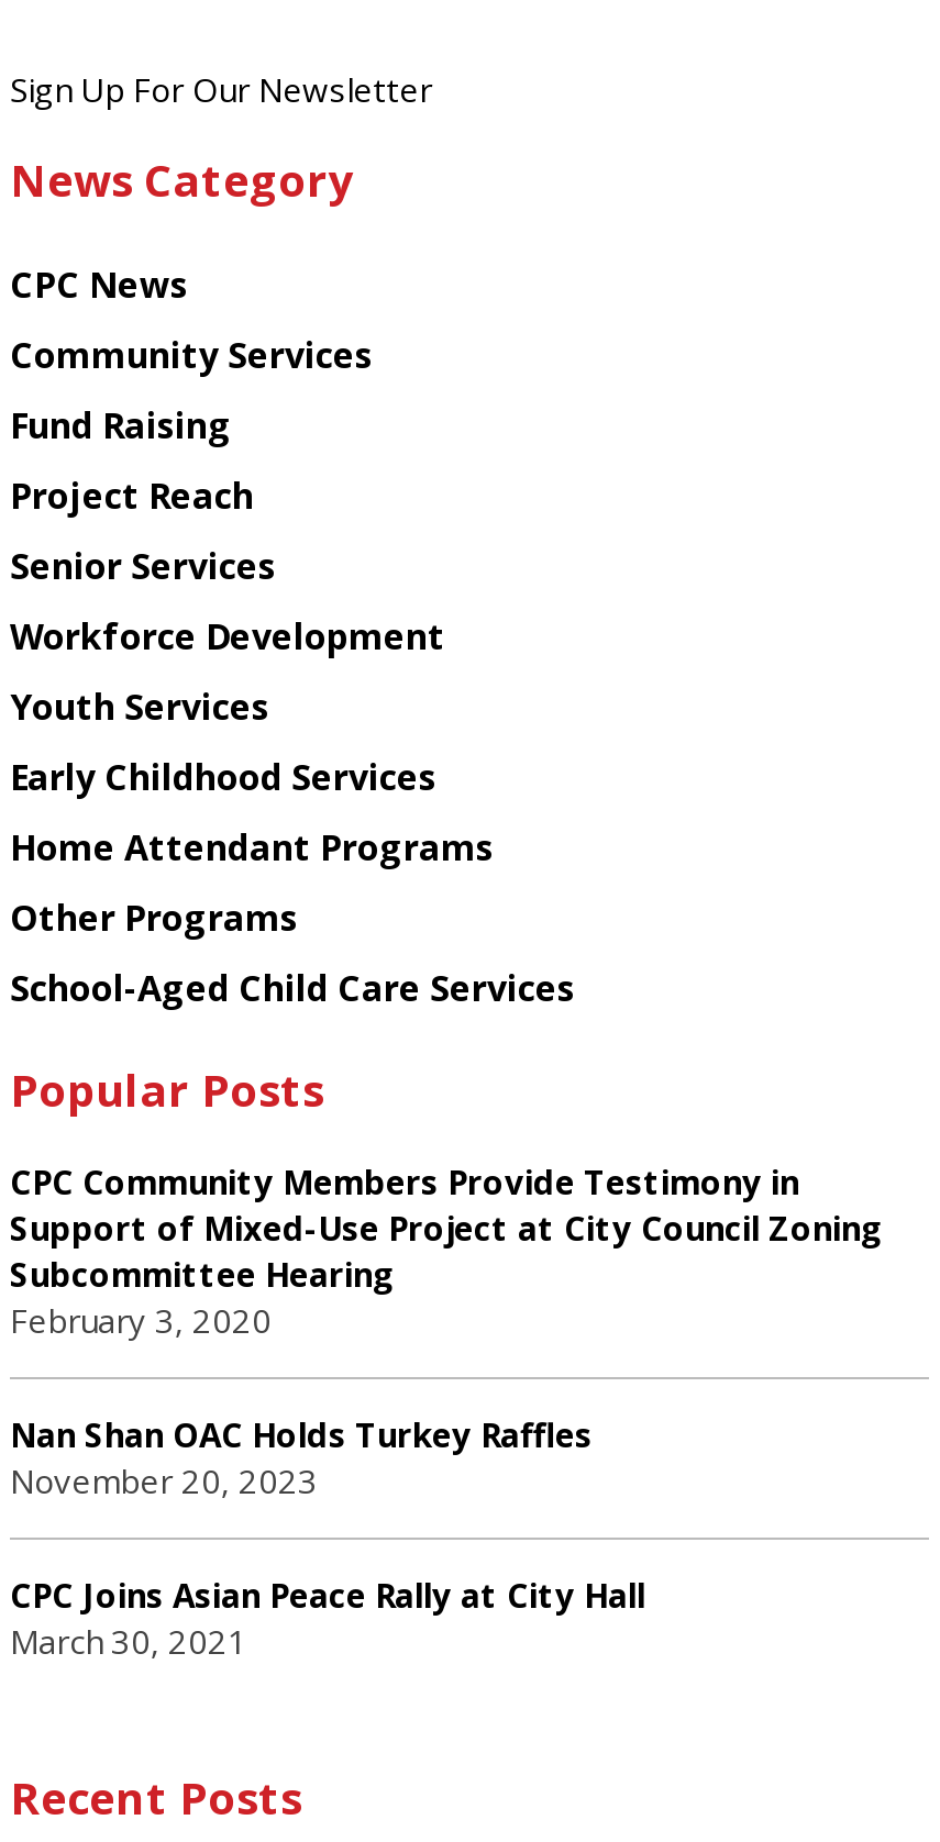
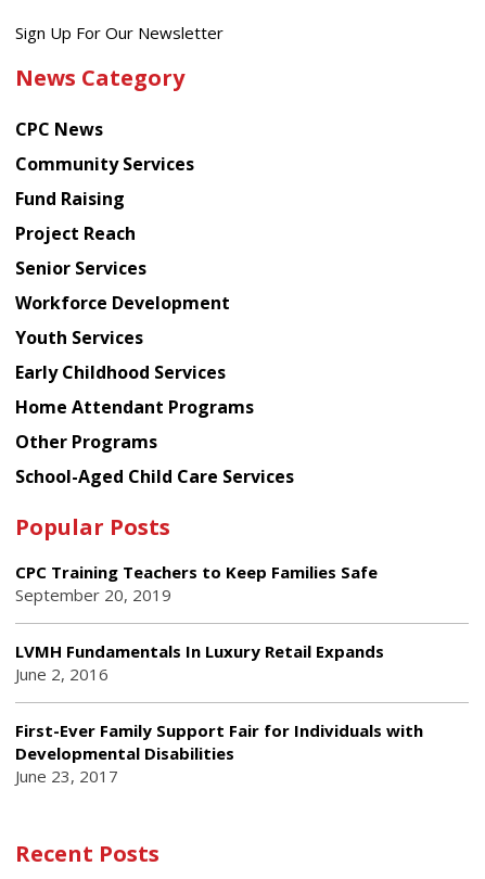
[10,1160,883,1343] CPC Community Members Provide Testimony in | Support of Mixed-Use Project at City Council Zoning | Subcommittee Hearing | February 3, 2020 -> [15,561,378,606] CPC Training Teachers to Keep Families Safe | September 20, 2019
[10,1413,593,1503] Nan Shan OAC Holds Turkey Raffles | November 20, 2023 -> [15,641,384,685] LVMH Fundamentals In Luxury Retail Expands | June 2, 2016
[10,1574,645,1664] CPC Joins Asian Peace Rally at City Hall | March 30, 2021 -> [15,720,423,787] First-Ever Family Support Fair for Individuals with | Developmental Disabilities | June 23, 2017

